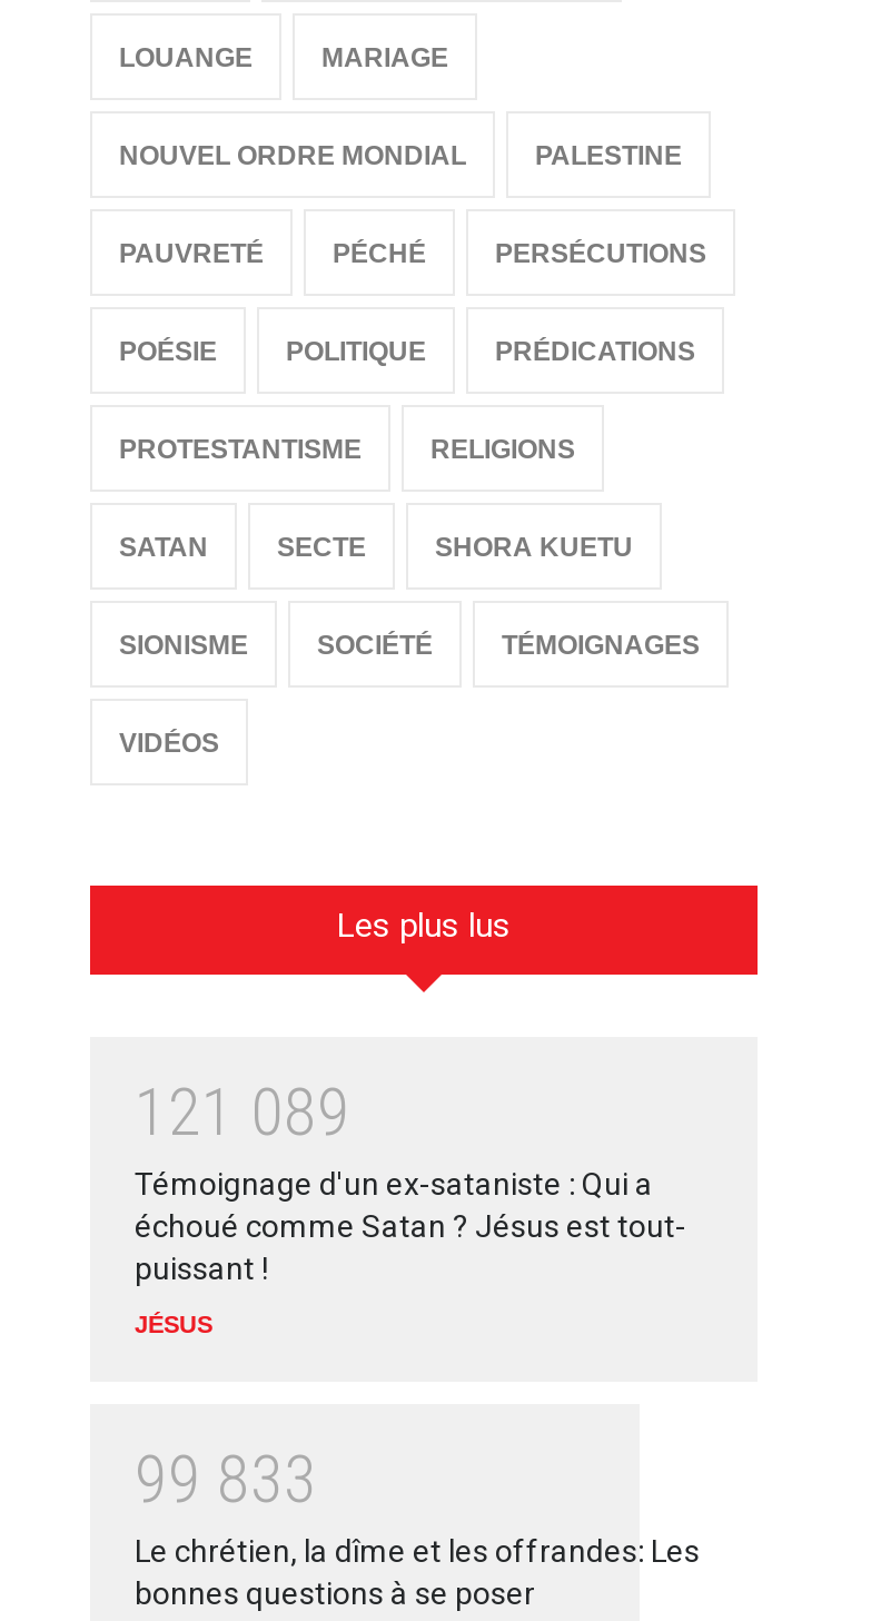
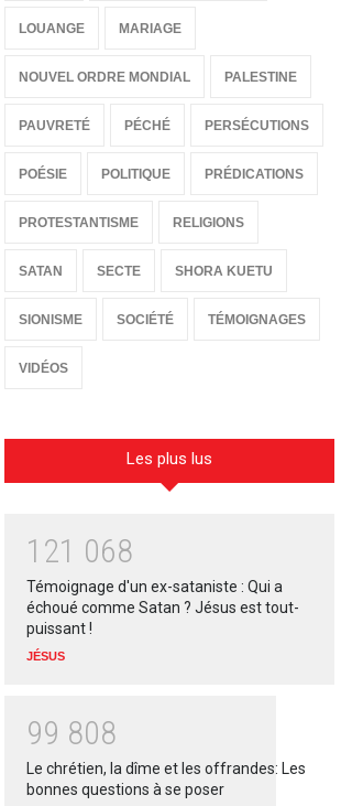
[135,1072,350,1150] 1 21 089 -> [26,531,133,570] 1 21 068
[135,1439,317,1517] 99 833 -> [26,713,117,752] 99 808

